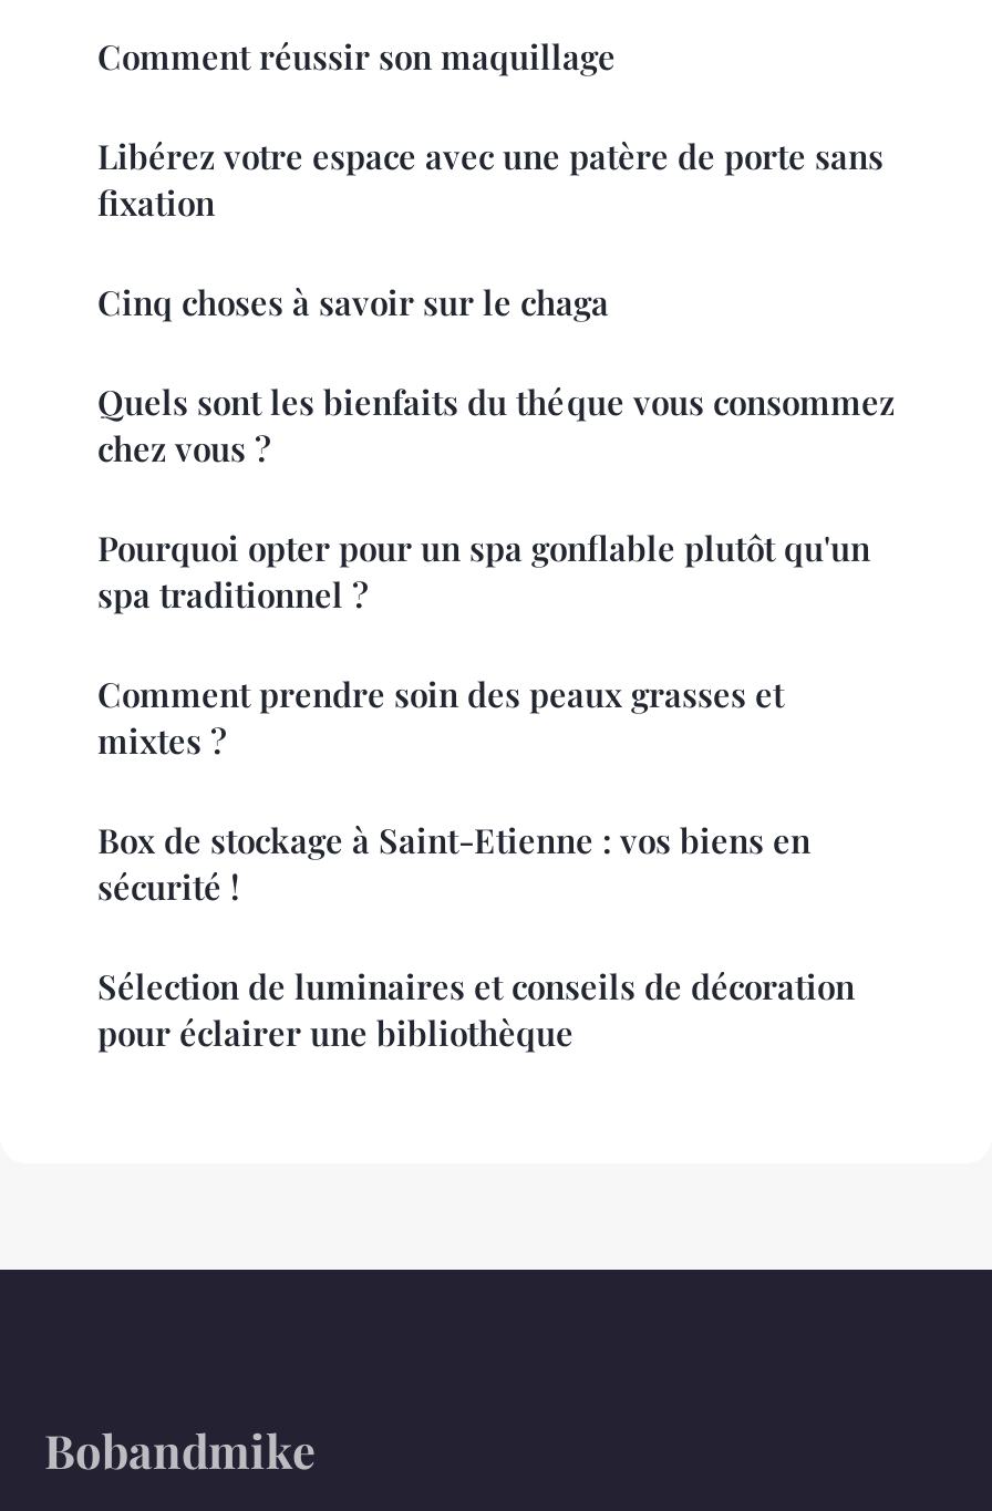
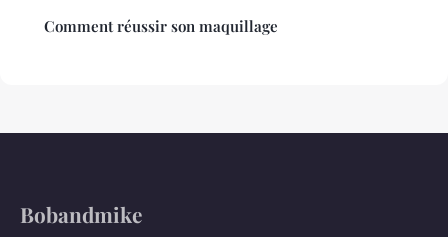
[97,135,895,1056] Libérez votre espace avec une patère de porte sans | fixation | Cinq choses à savoir sur le chaga | Quels sont les bienfaits du thé que vous consommez | chez vous ? | Pourquoi opter pour un spa gonflable plutôt qu'un | spa traditionnel ? | Comment prendre soin des peaux grasses et | mixtes ? | Box de stockage à Saint-Etienne : vos biens en | sécurité ! | Sélection de luminaires et conseils de décoration | pour éclairer une bibliothèque -> none

